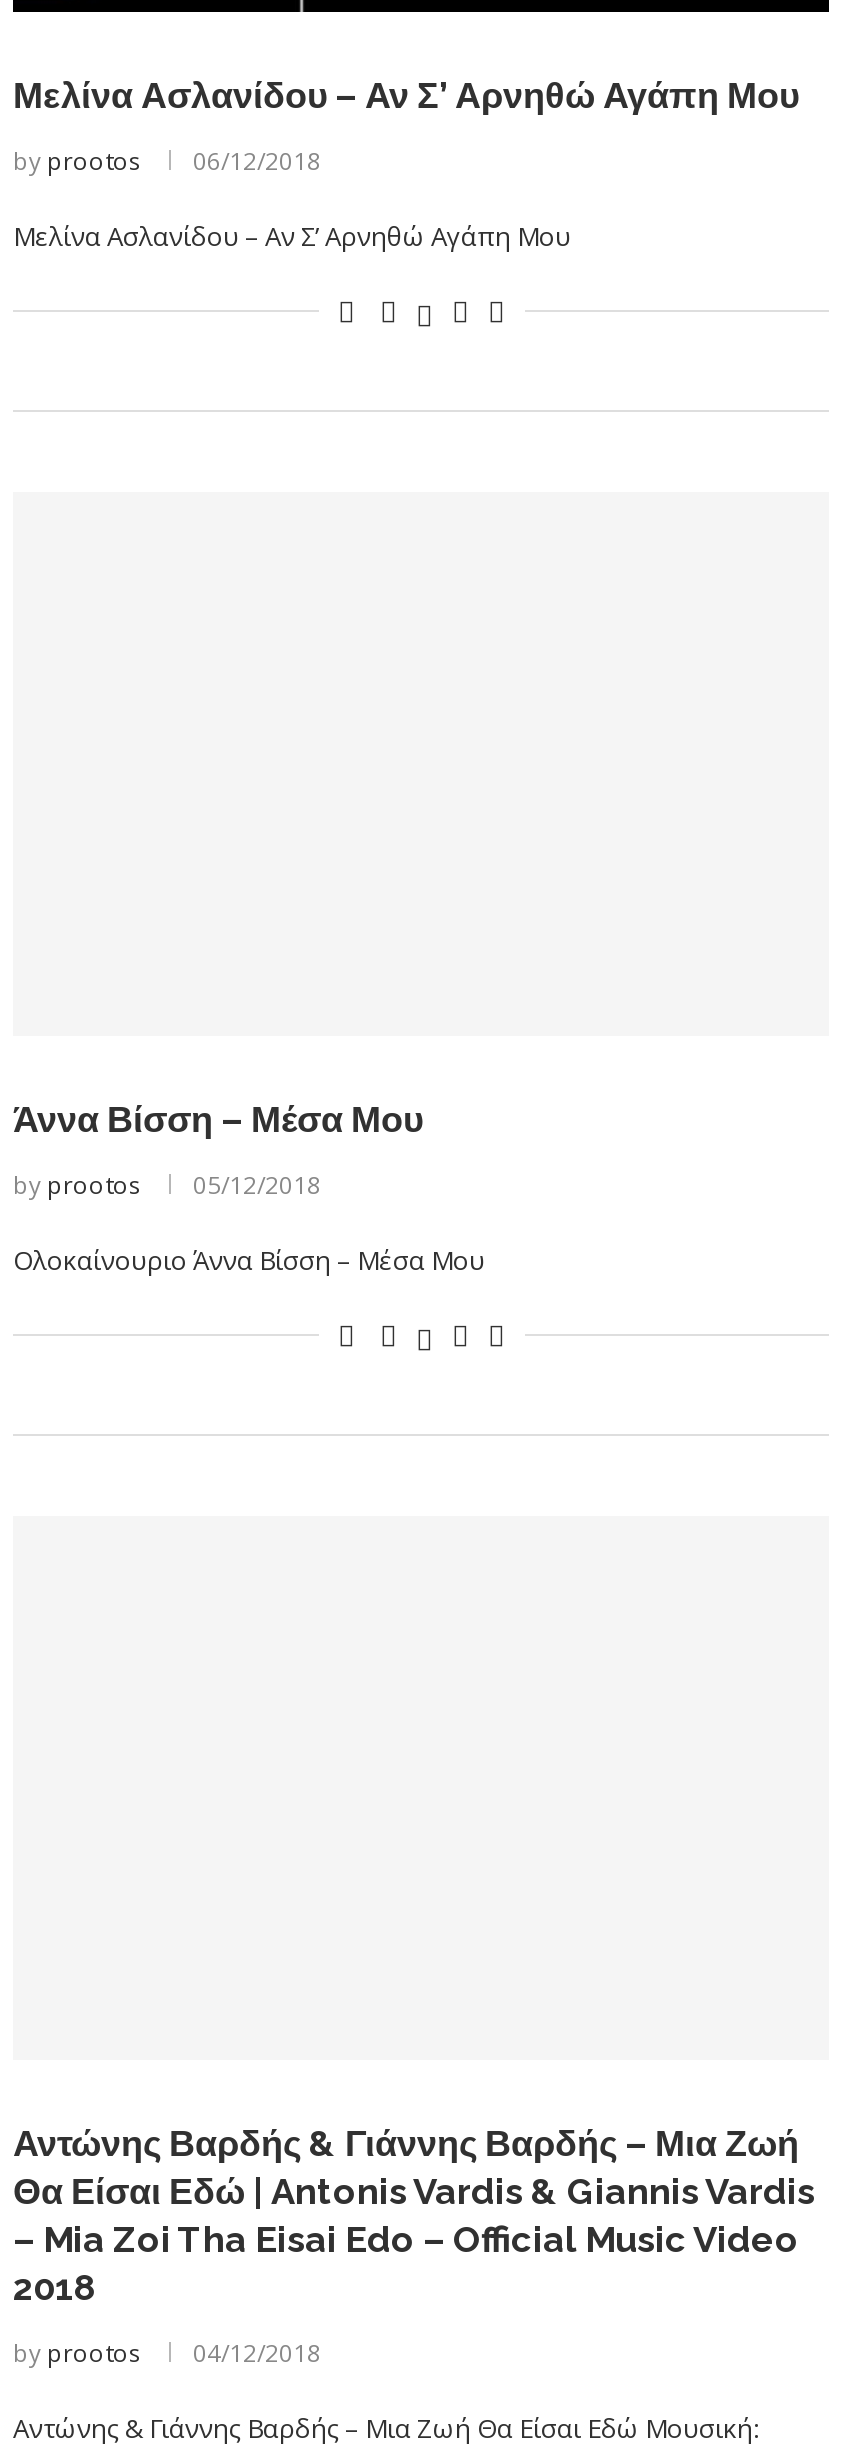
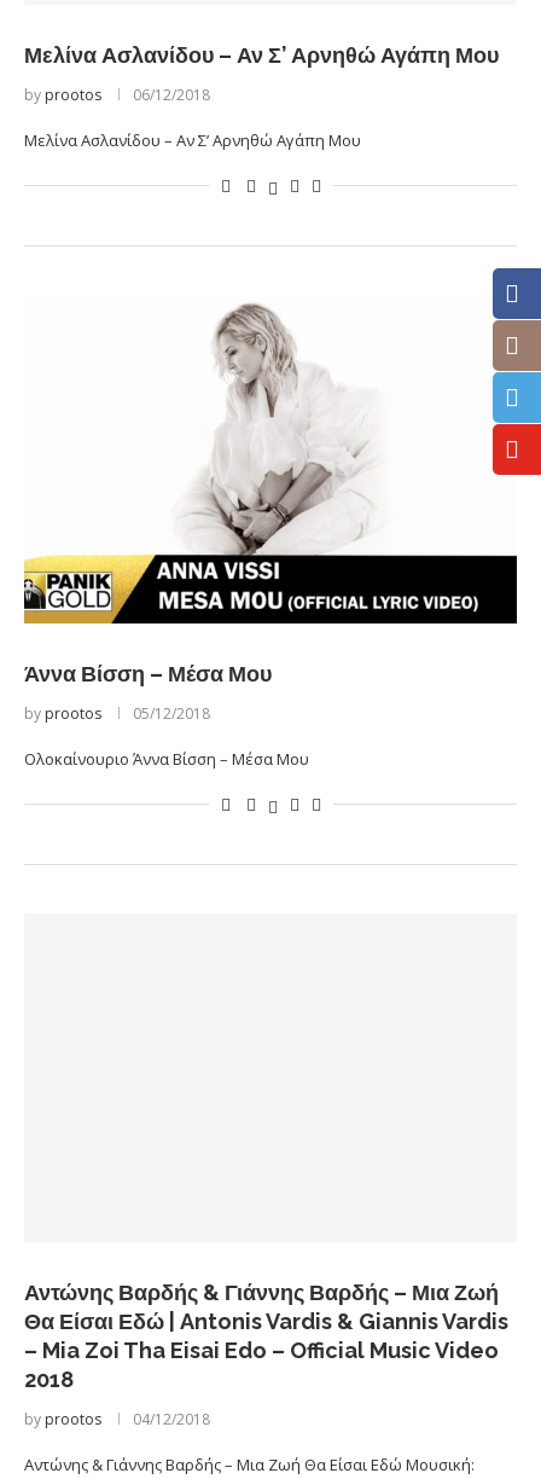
none -> [23,267,537,625] [image]

